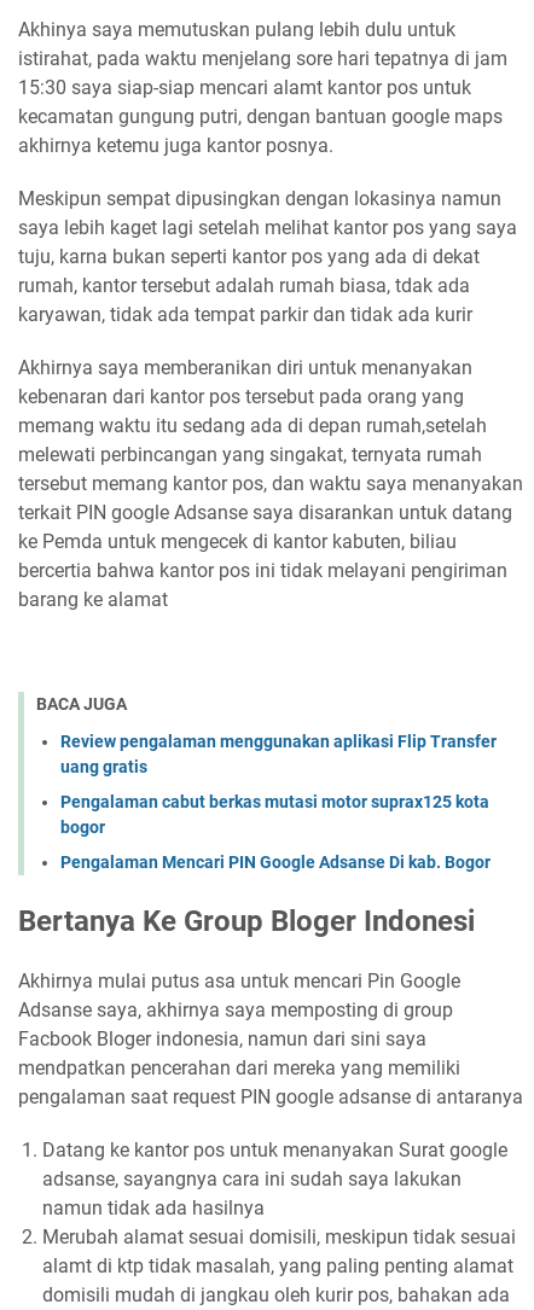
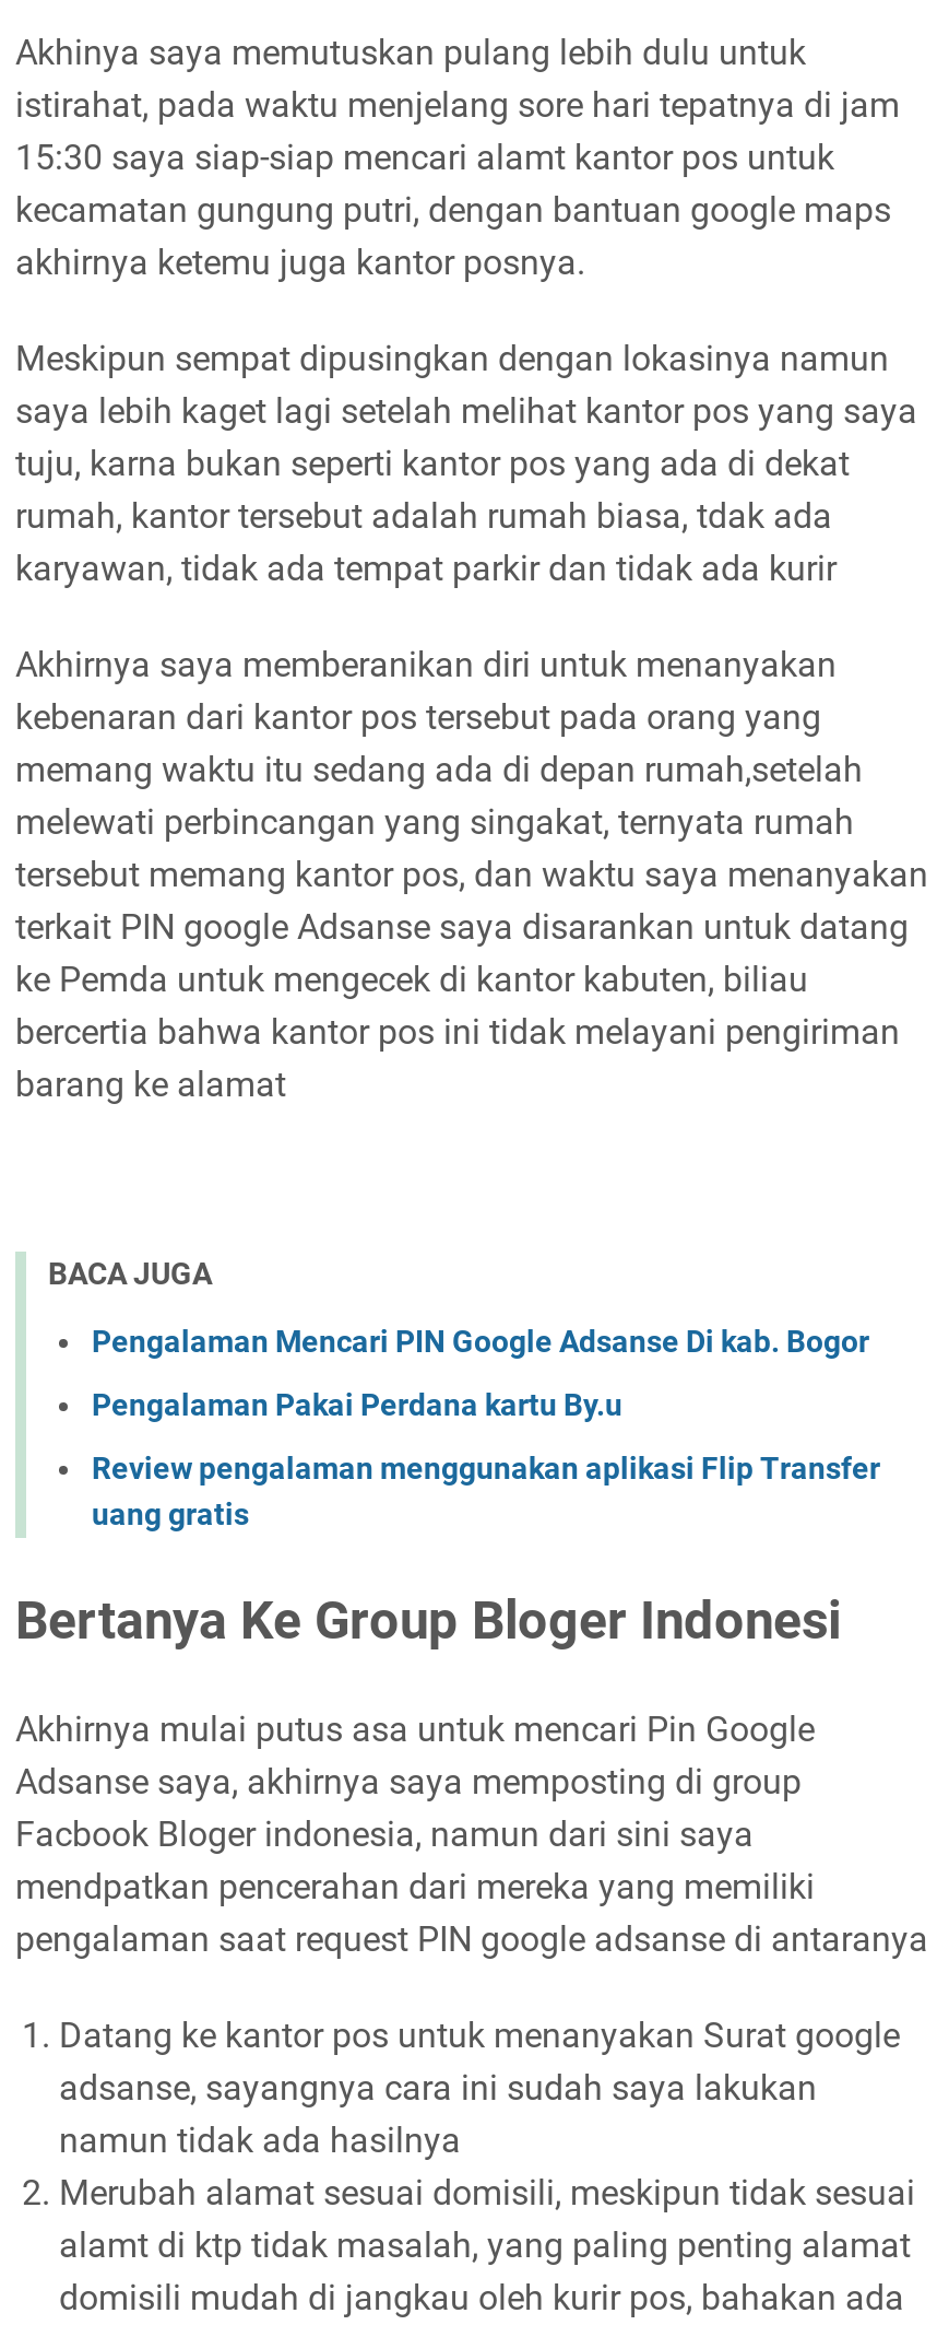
none -> [92,1386,622,1421] Pengalaman Pakai Perdana kartu By.u
moved [60,731,497,776] -> [92,1450,880,1531]: Review pengalaman menggunakan aplikasi Flip Transfer | uang gratis
[60,792,489,836] Pengalaman cabut berkas mutasi motor suprax125 kota | bogor -> none
moved [60,852,491,871] -> [92,1323,869,1358]: Pengalaman Mencari PIN Google Adsanse Di kab. Bogor

